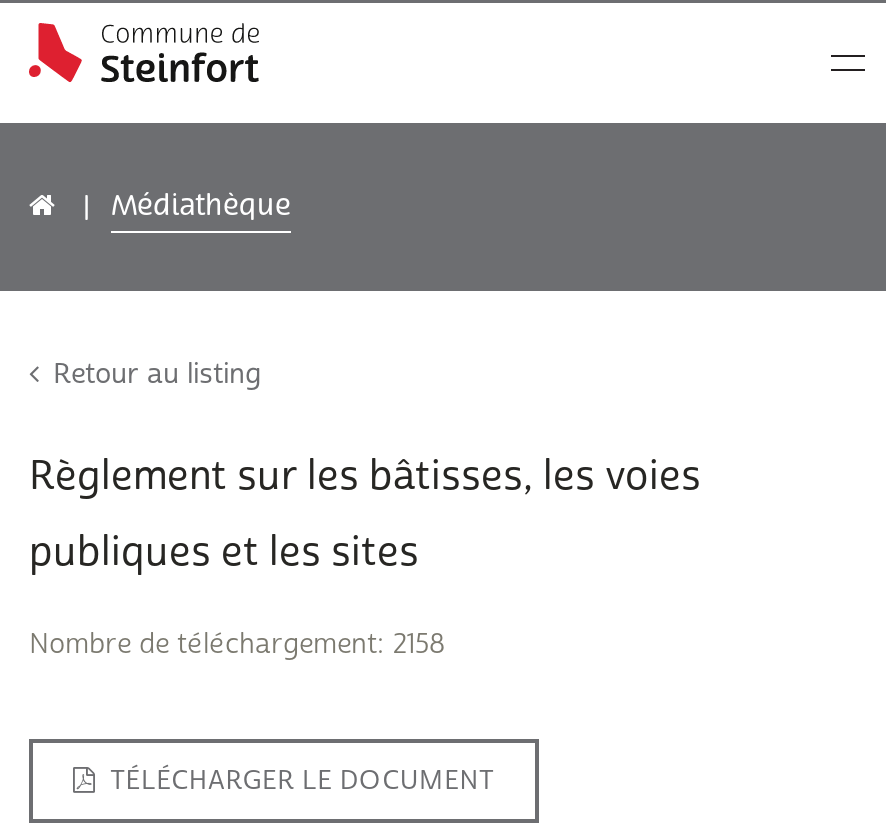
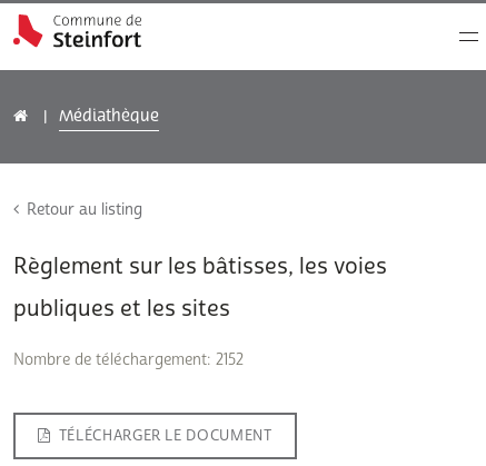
[29,627,445,661] Nombre de téléchargement: 2158 -> [13,350,244,369] Nombre de téléchargement: 2152

